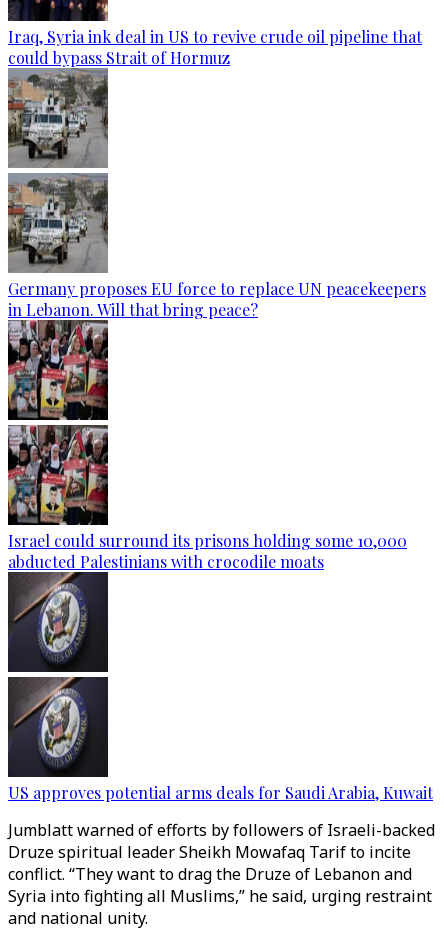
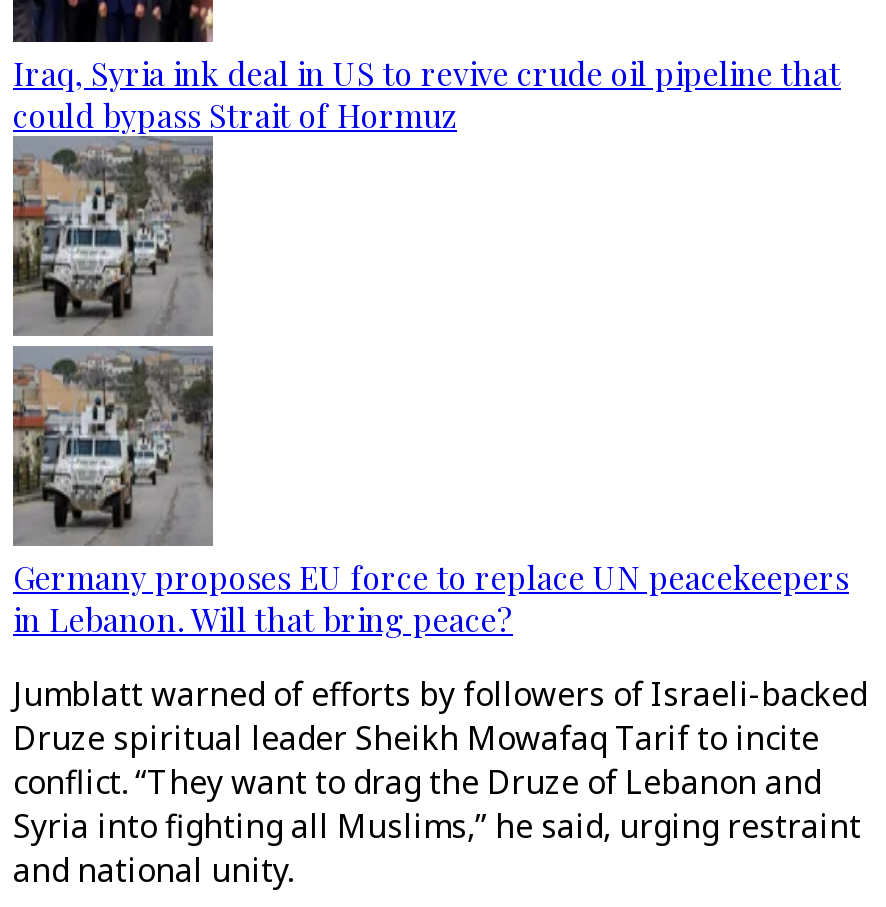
[7,323,407,572] [image] | Israel could surround its prisons holding some 10,000 | abducted Palestinians with crocodile moats -> none
[7,580,433,803] [image] | US approves potential arms deals for Saudi Arabia, Kuwait -> none

